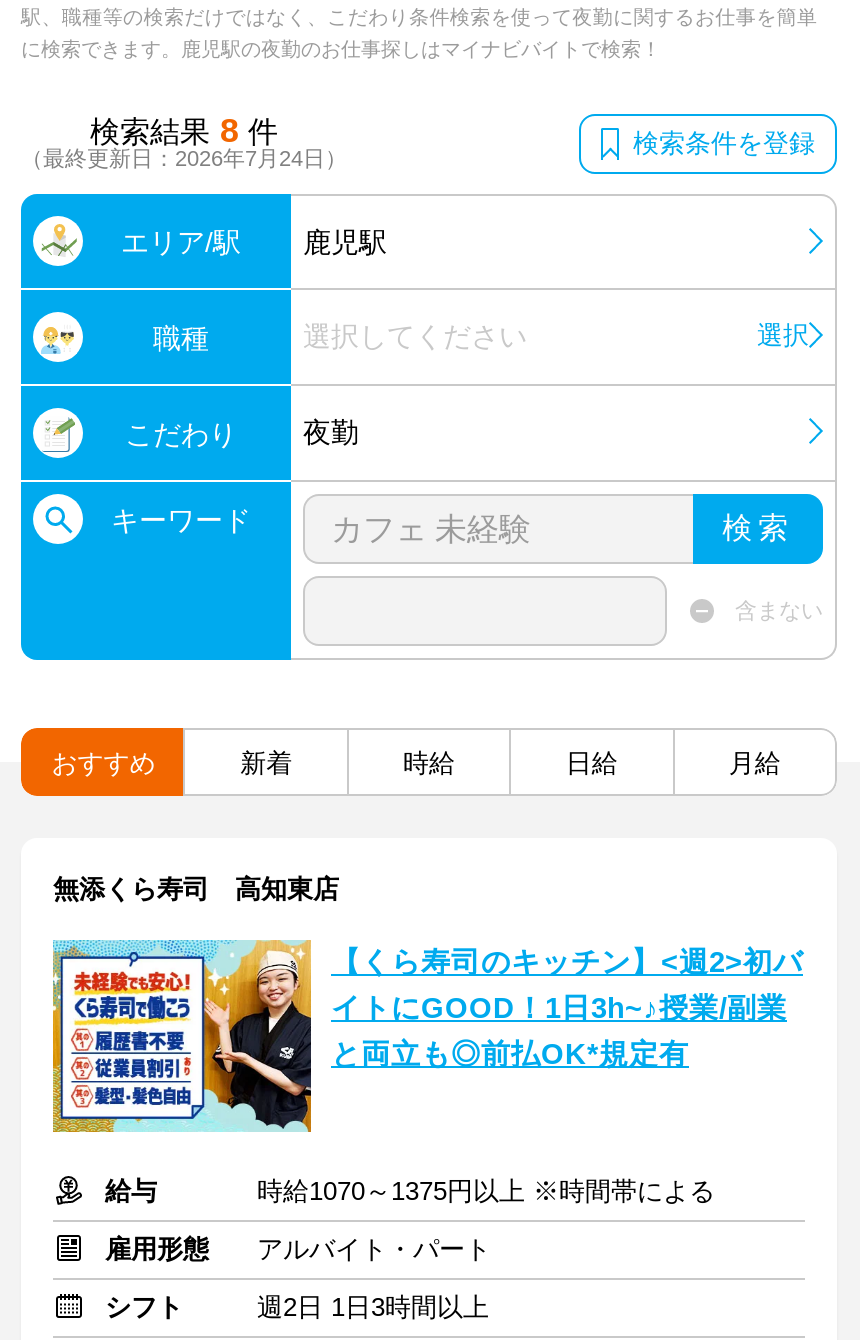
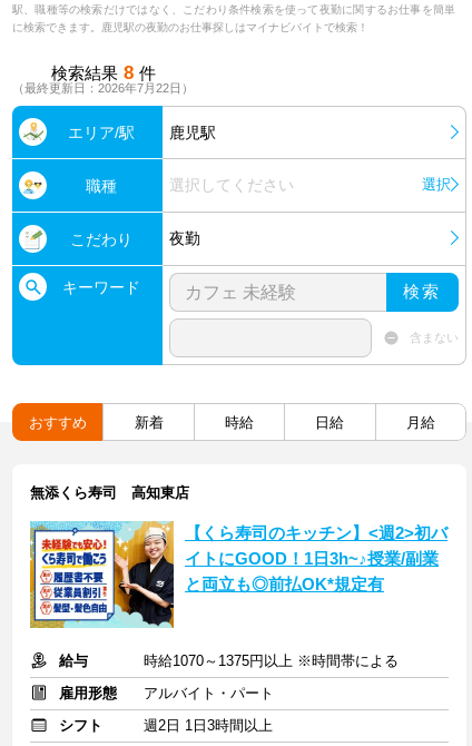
[21,128,815,170] （最終更新日：2026年7月24日） | 検索条件を登録 -> [12,81,194,95] （最終更新日：2026年7月22日）

